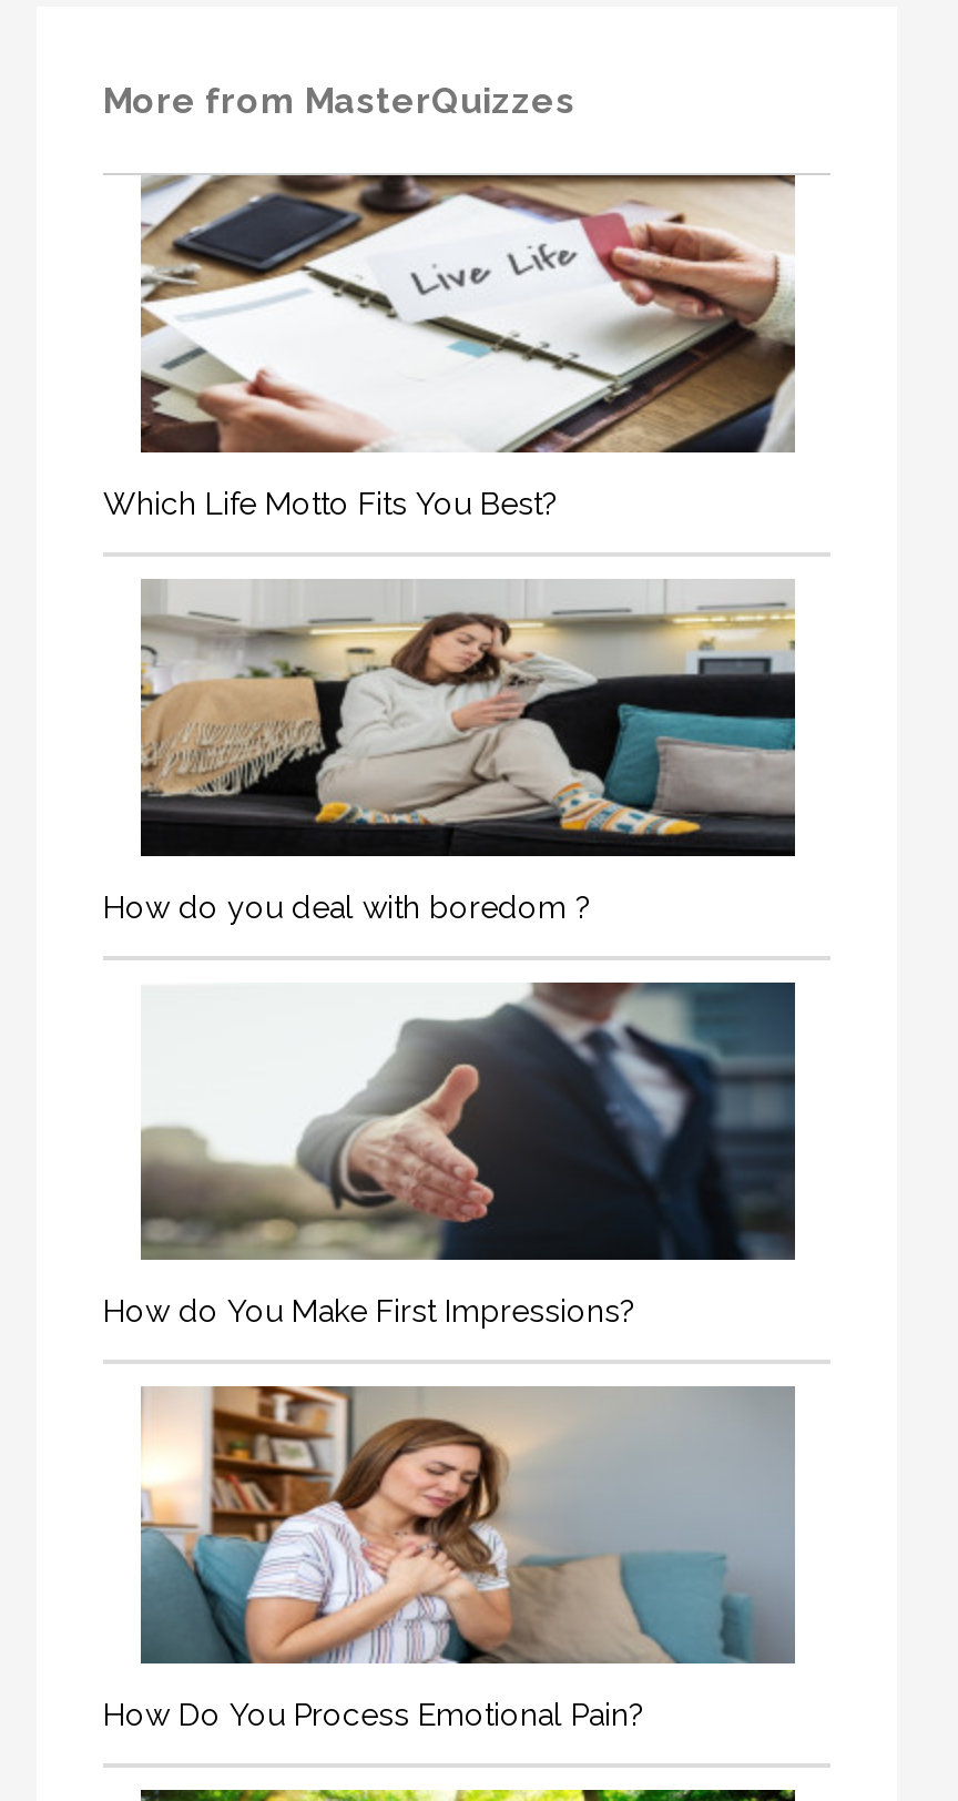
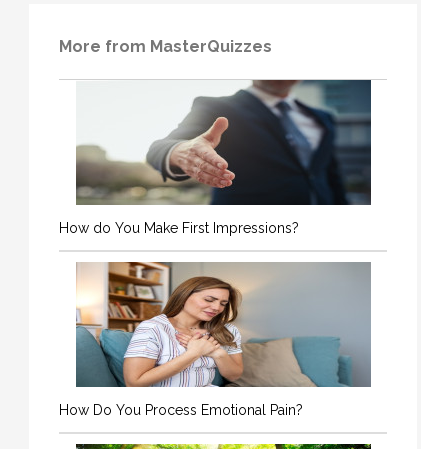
[103,173,797,522] [image] | Which Life Motto Fits You Best? -> none
[103,579,795,926] [image] | How do you deal with boredom ? -> none

